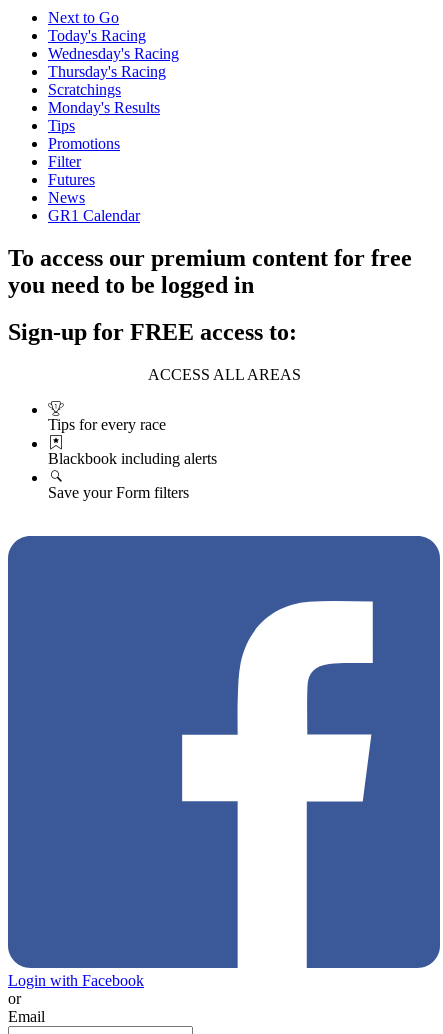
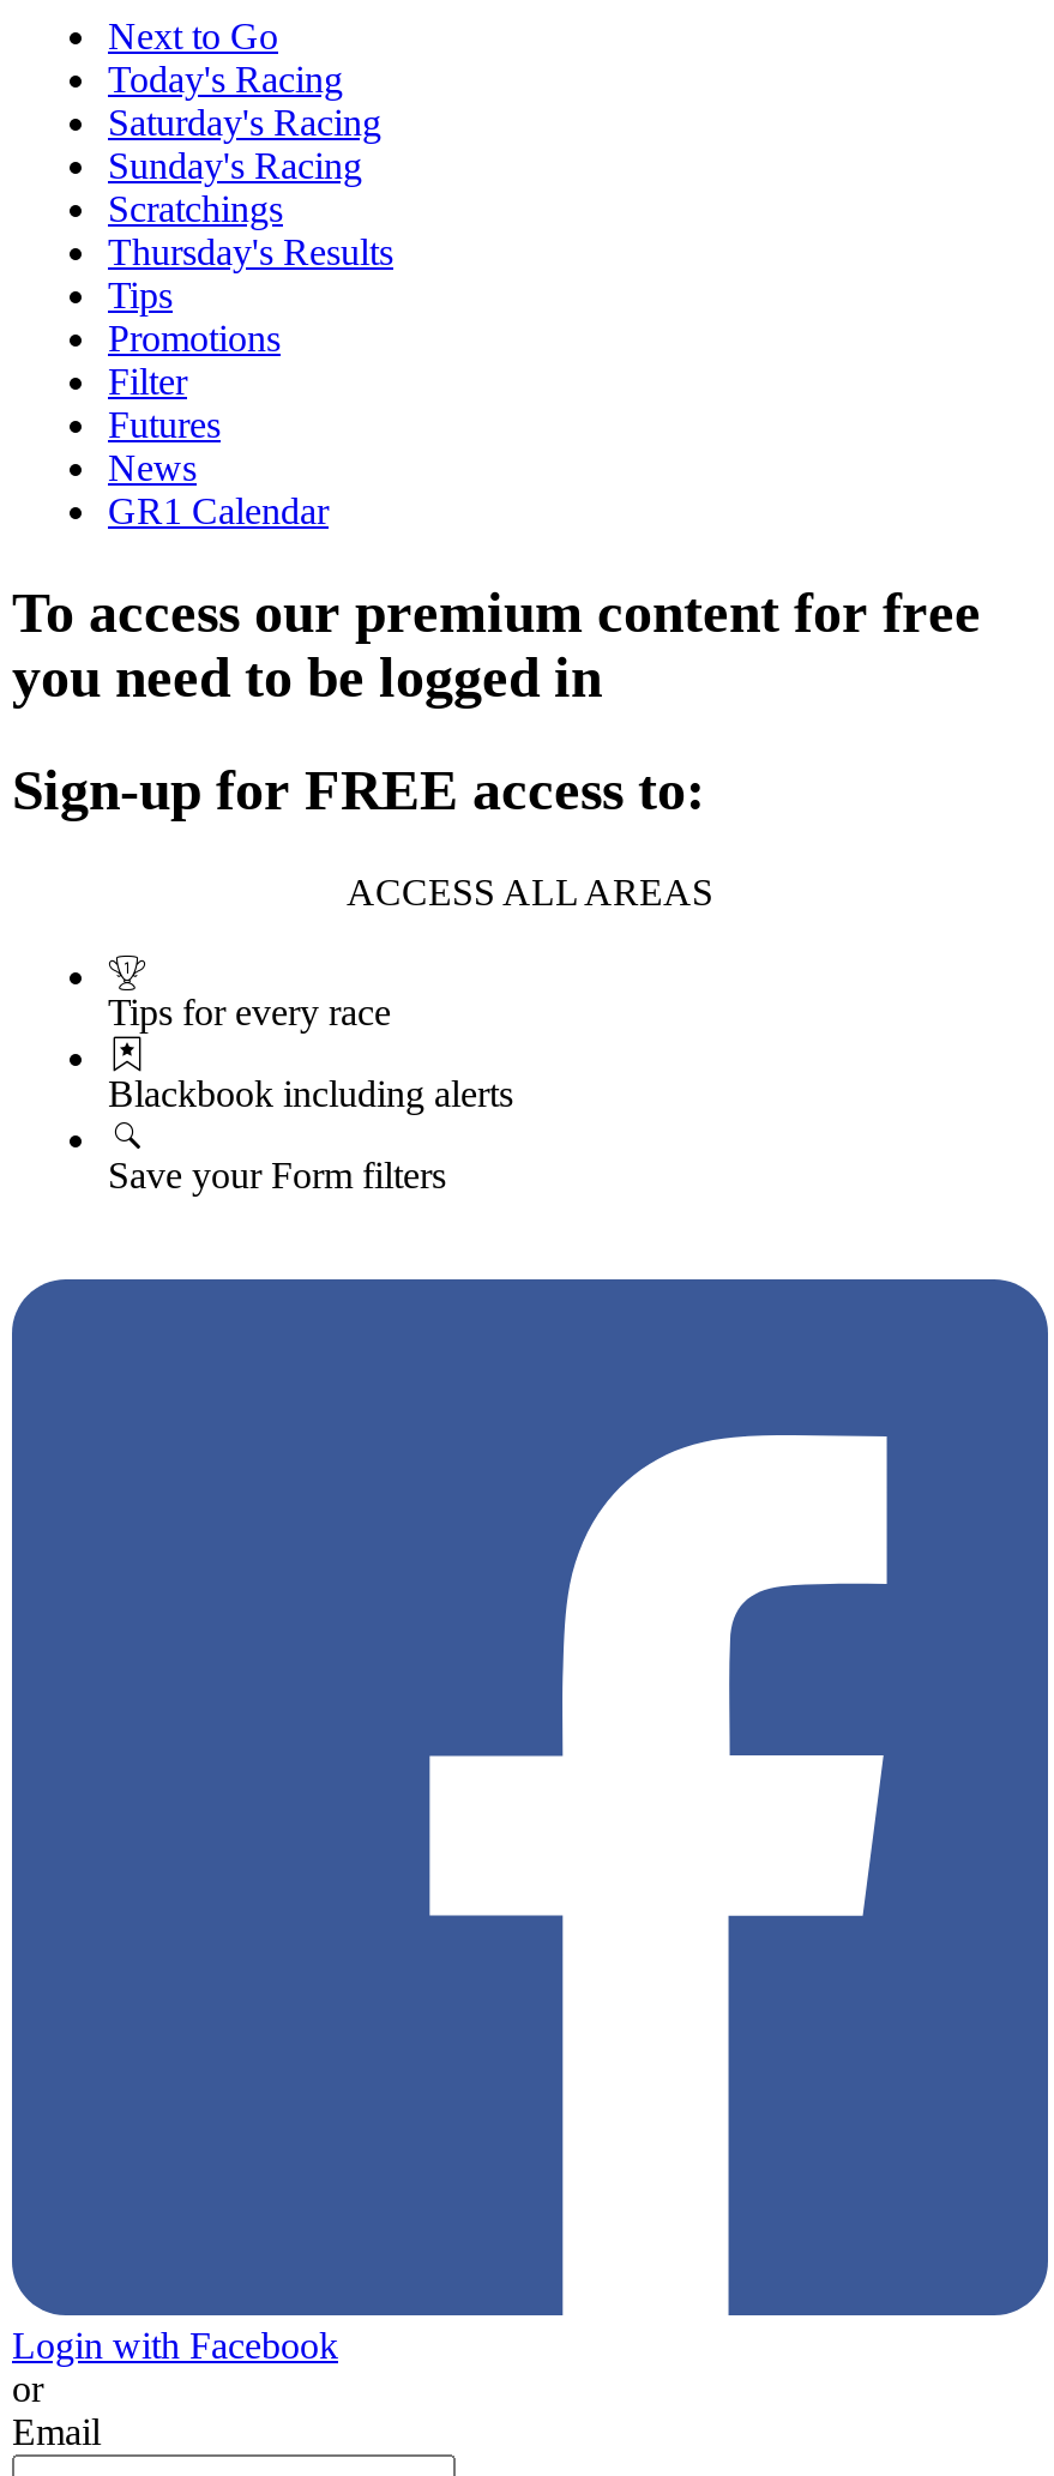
[48,45,179,62] Wednesday's Racing -> [108,102,381,142] Saturday's Racing
[48,63,166,80] Thursday's Racing -> [108,145,362,186] Sunday's Racing
[48,99,160,116] Monday's Results -> [108,231,393,272] Thursday's Results

